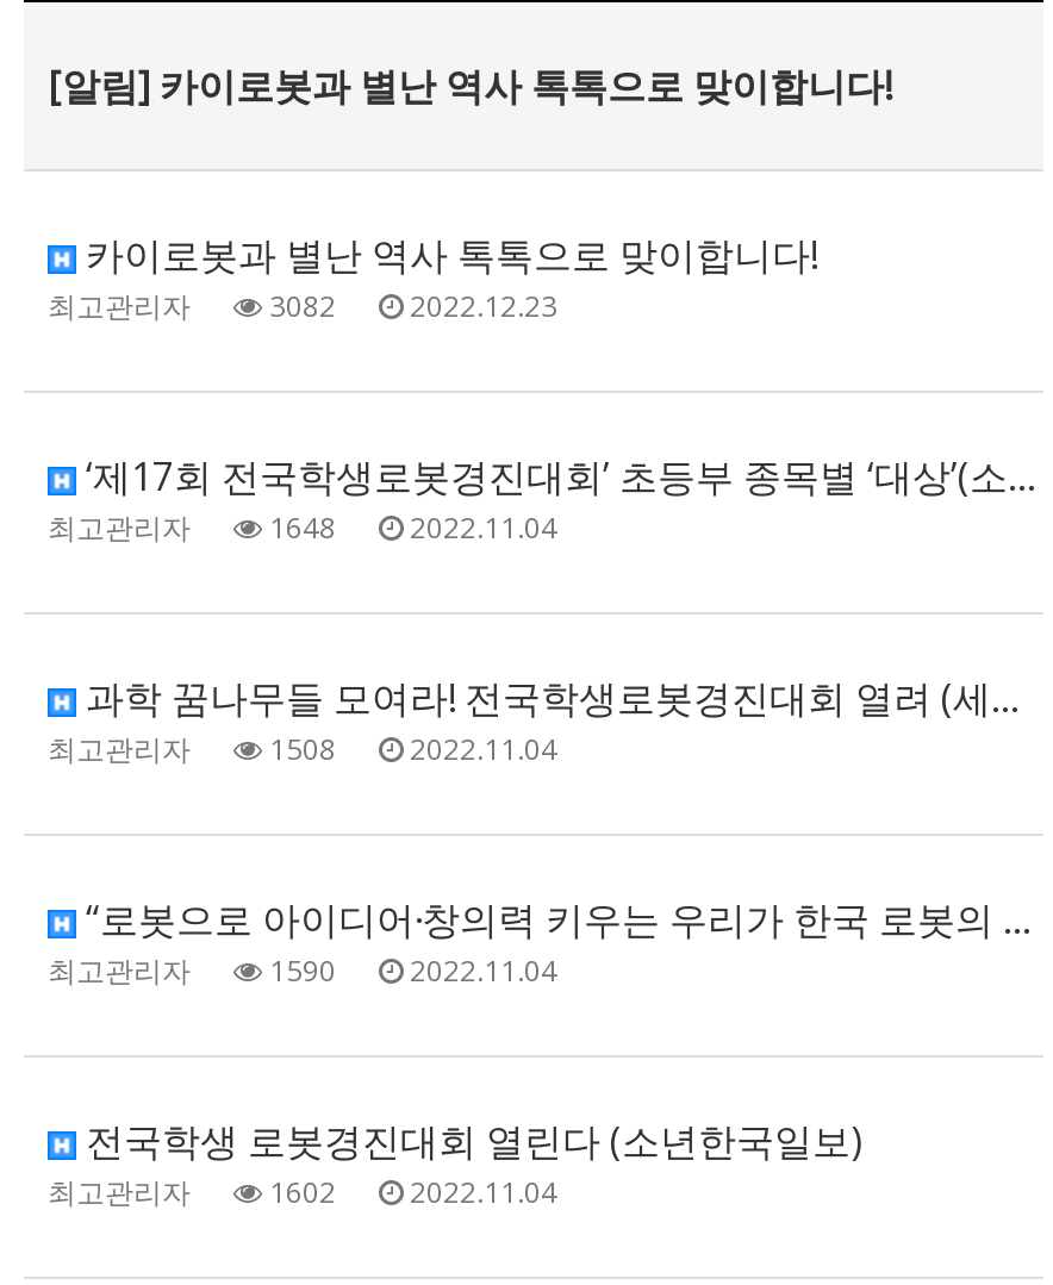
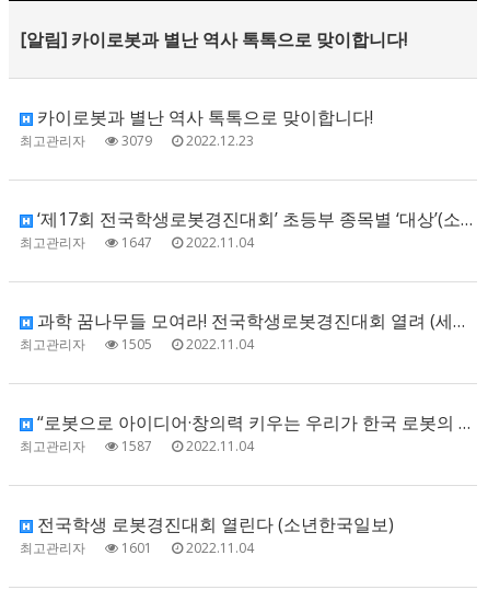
[48,286,557,326] 최고관리자 3082 2022.12.23 -> [20,131,254,150] 최고관리자 3079 2022.12.23
[48,507,557,548] 최고관리자 1648 2022.11.04 -> [20,233,254,252] 최고관리자 1647 2022.11.04
[48,729,557,769] 최고관리자 1508 2022.11.04 -> [20,335,254,354] 최고관리자 1505 2022.11.04
[48,950,557,991] 최고관리자 1590 2022.11.04 -> [20,437,254,455] 최고관리자 1587 2022.11.04
[48,1172,557,1212] 최고관리자 1602 2022.11.04 -> [20,539,254,557] 최고관리자 1601 2022.11.04

